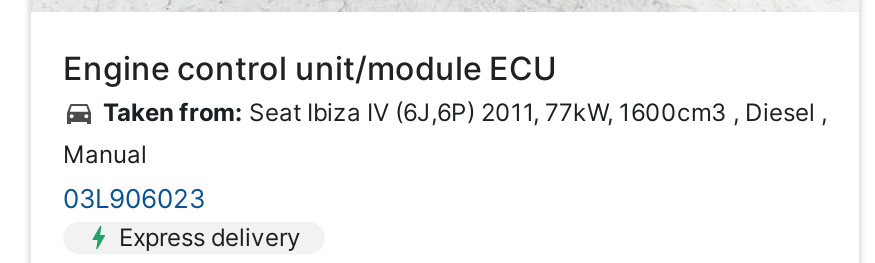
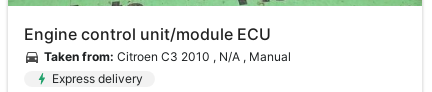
[63,98,827,214] Taken from: Seat Ibiza IV (6J,6P) 2011, 77kW, 1600cm3 , Diesel , | Manual | 03L906023 -> [44,49,291,64] Taken from: Citroen C3 2010 , N/A , Manual

